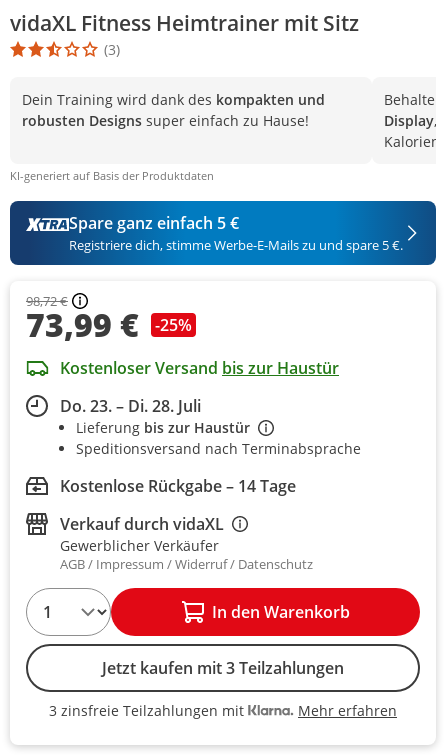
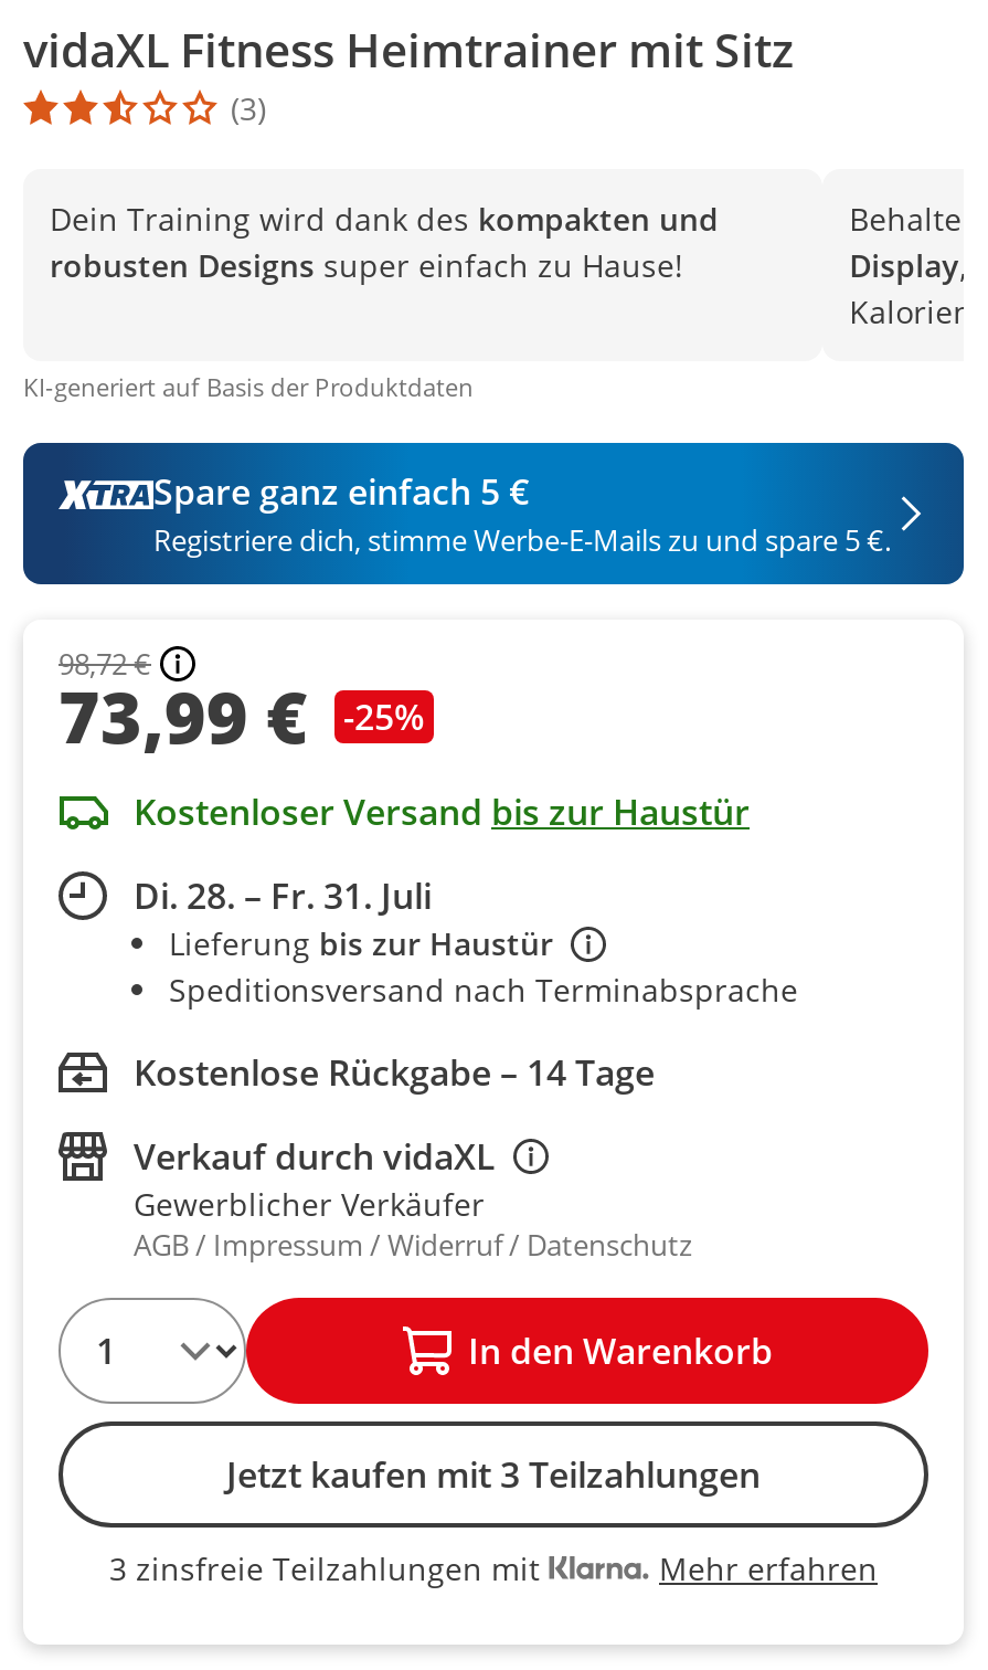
[60,395,201,417] Do. 23. – Di. 28. Juli -> [134,872,432,920] Di. 28. – Fr. 31. Juli

